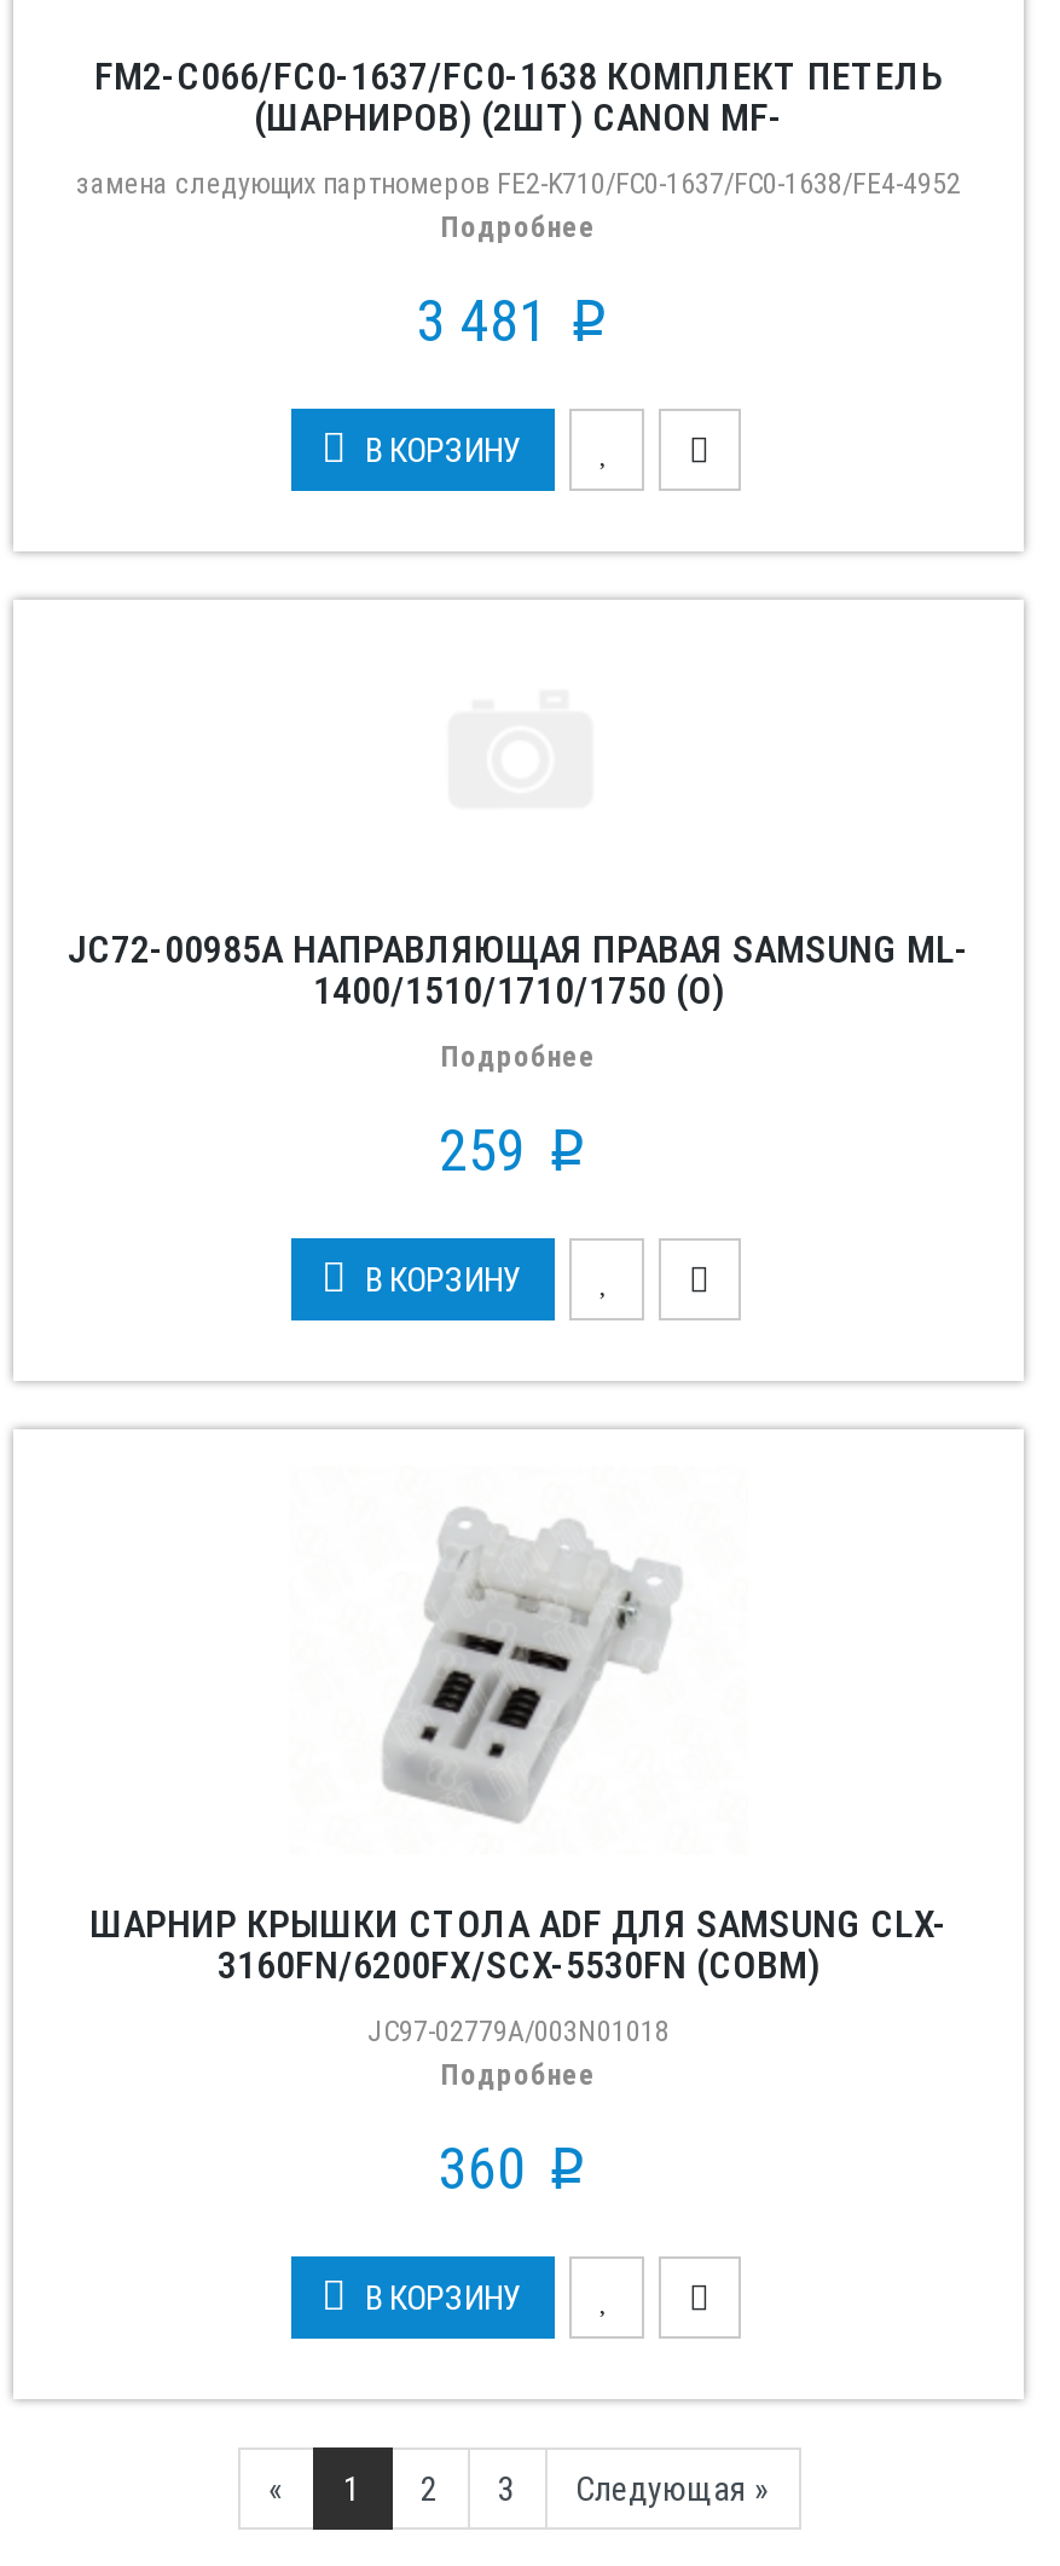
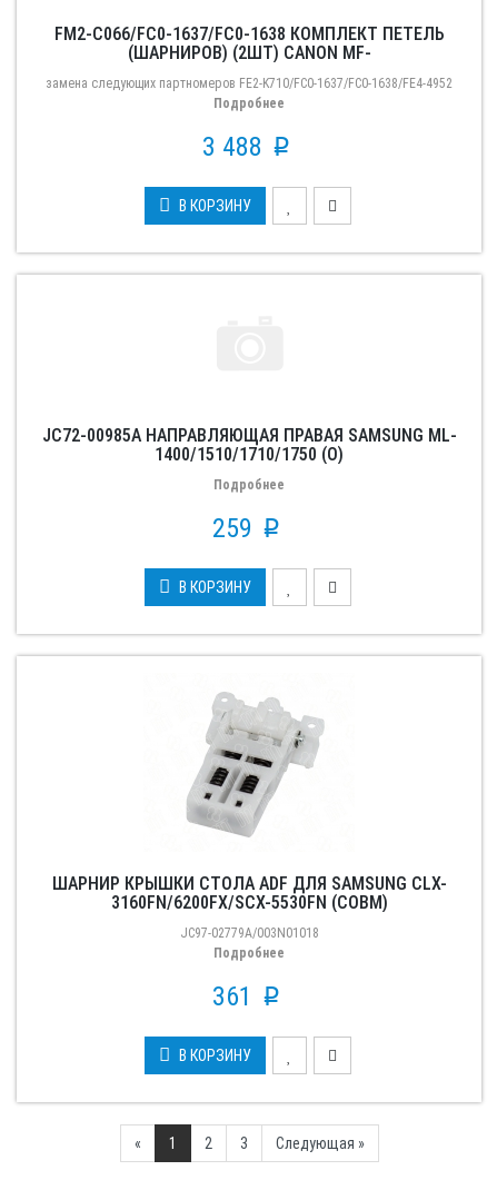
[417,288,608,356] 3 481 p -> [202,131,290,162] 3 488 p
[439,2136,586,2203] 360 p -> [212,981,280,1012] 361 p

